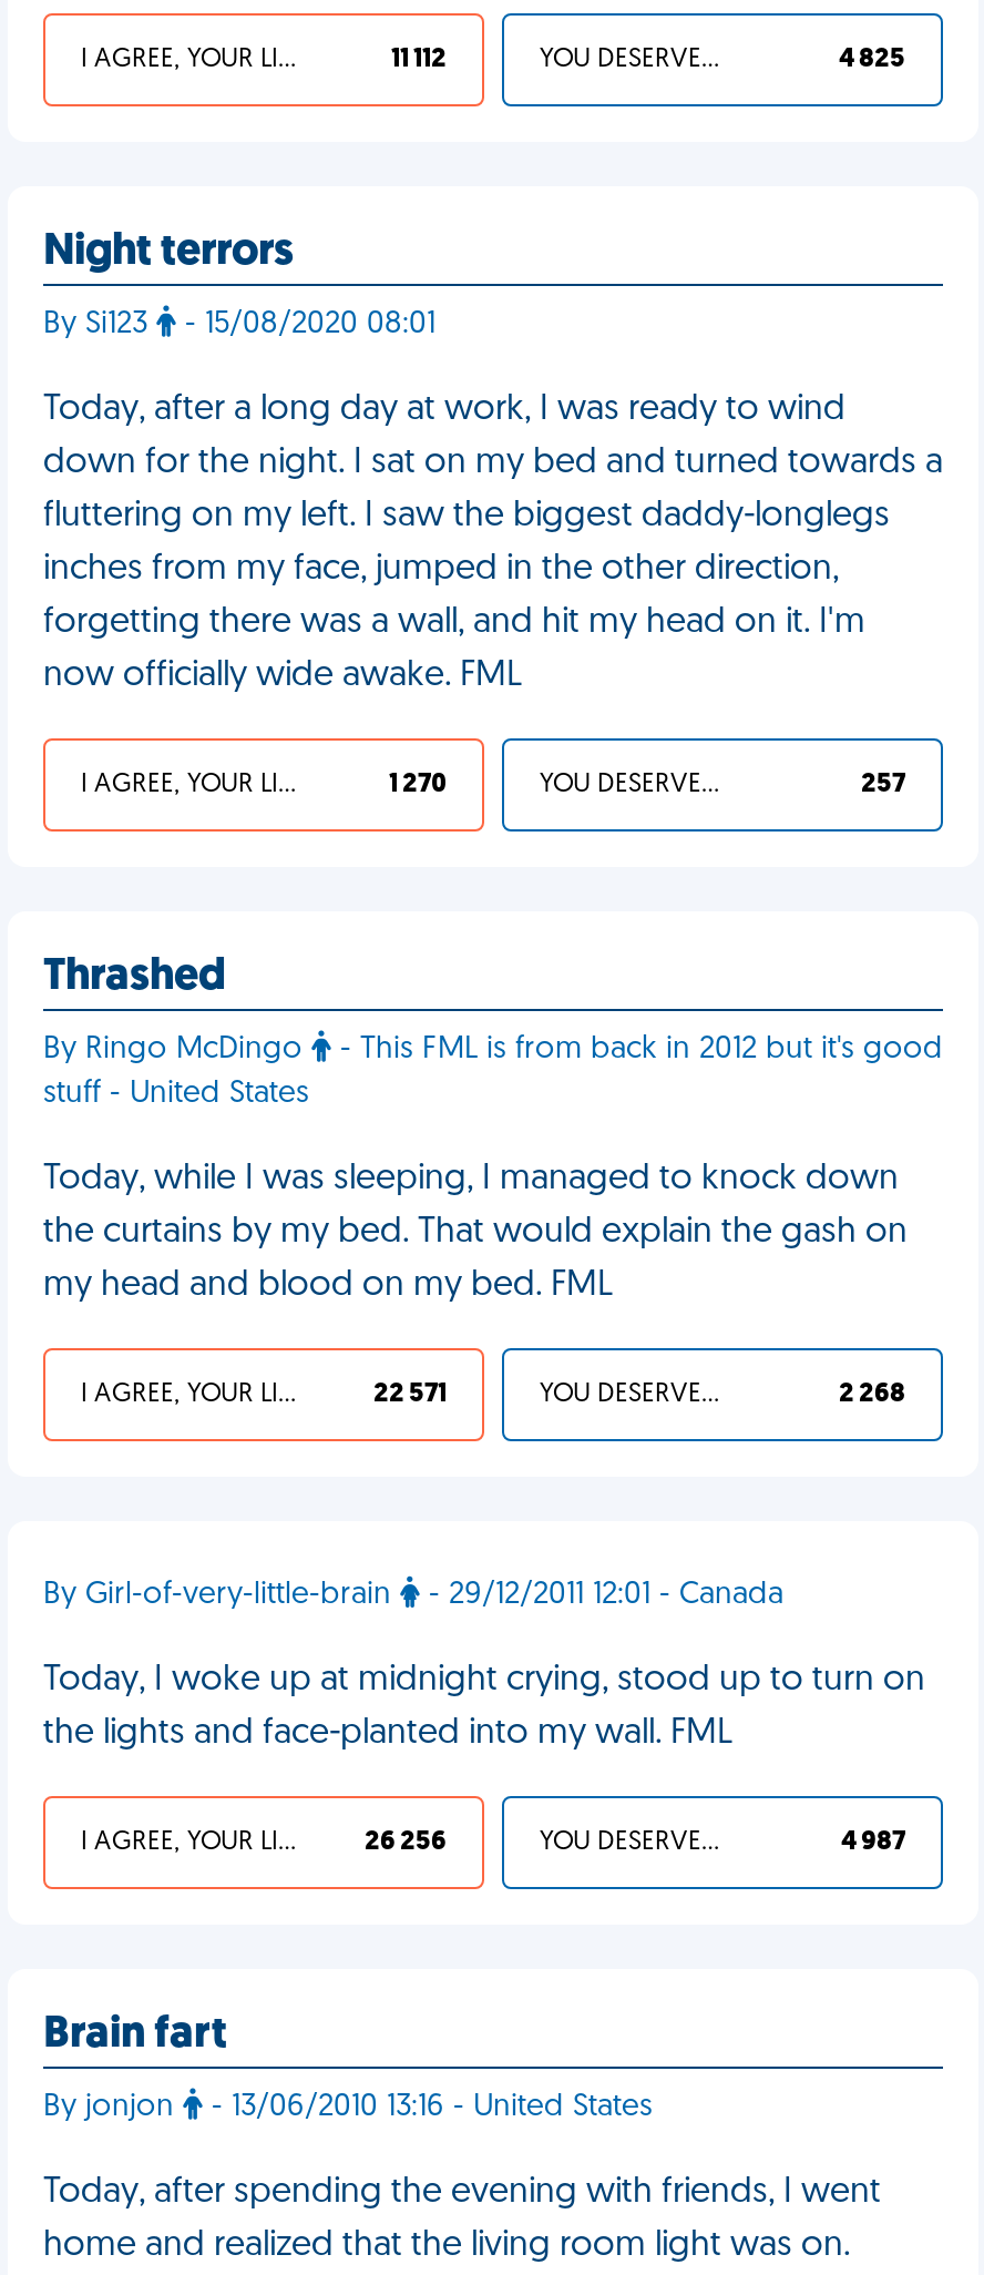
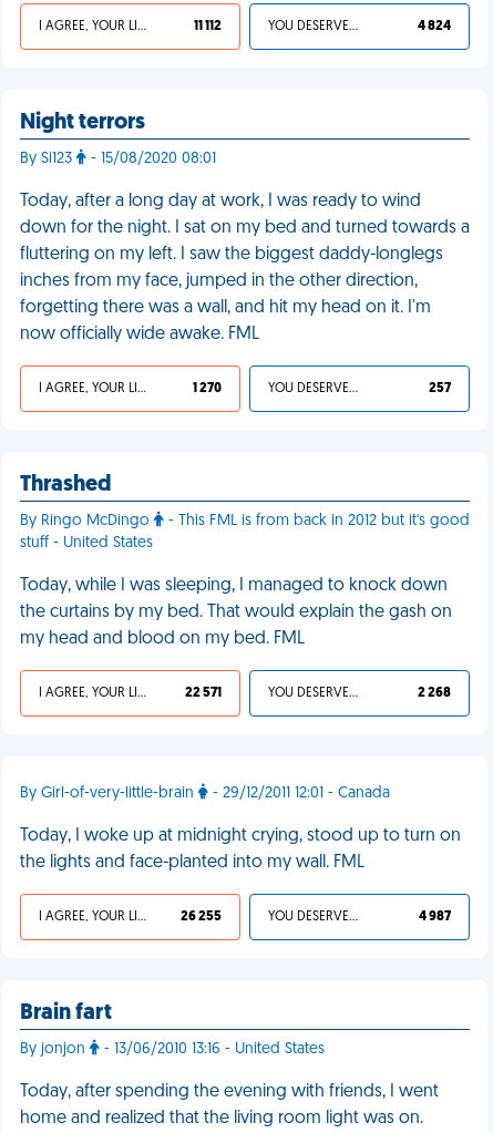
[839,47,905,73] 4 825 -> [418,20,451,33] 4 824
[365,1829,447,1856] 26 256 -> [181,910,222,924] 26 255

